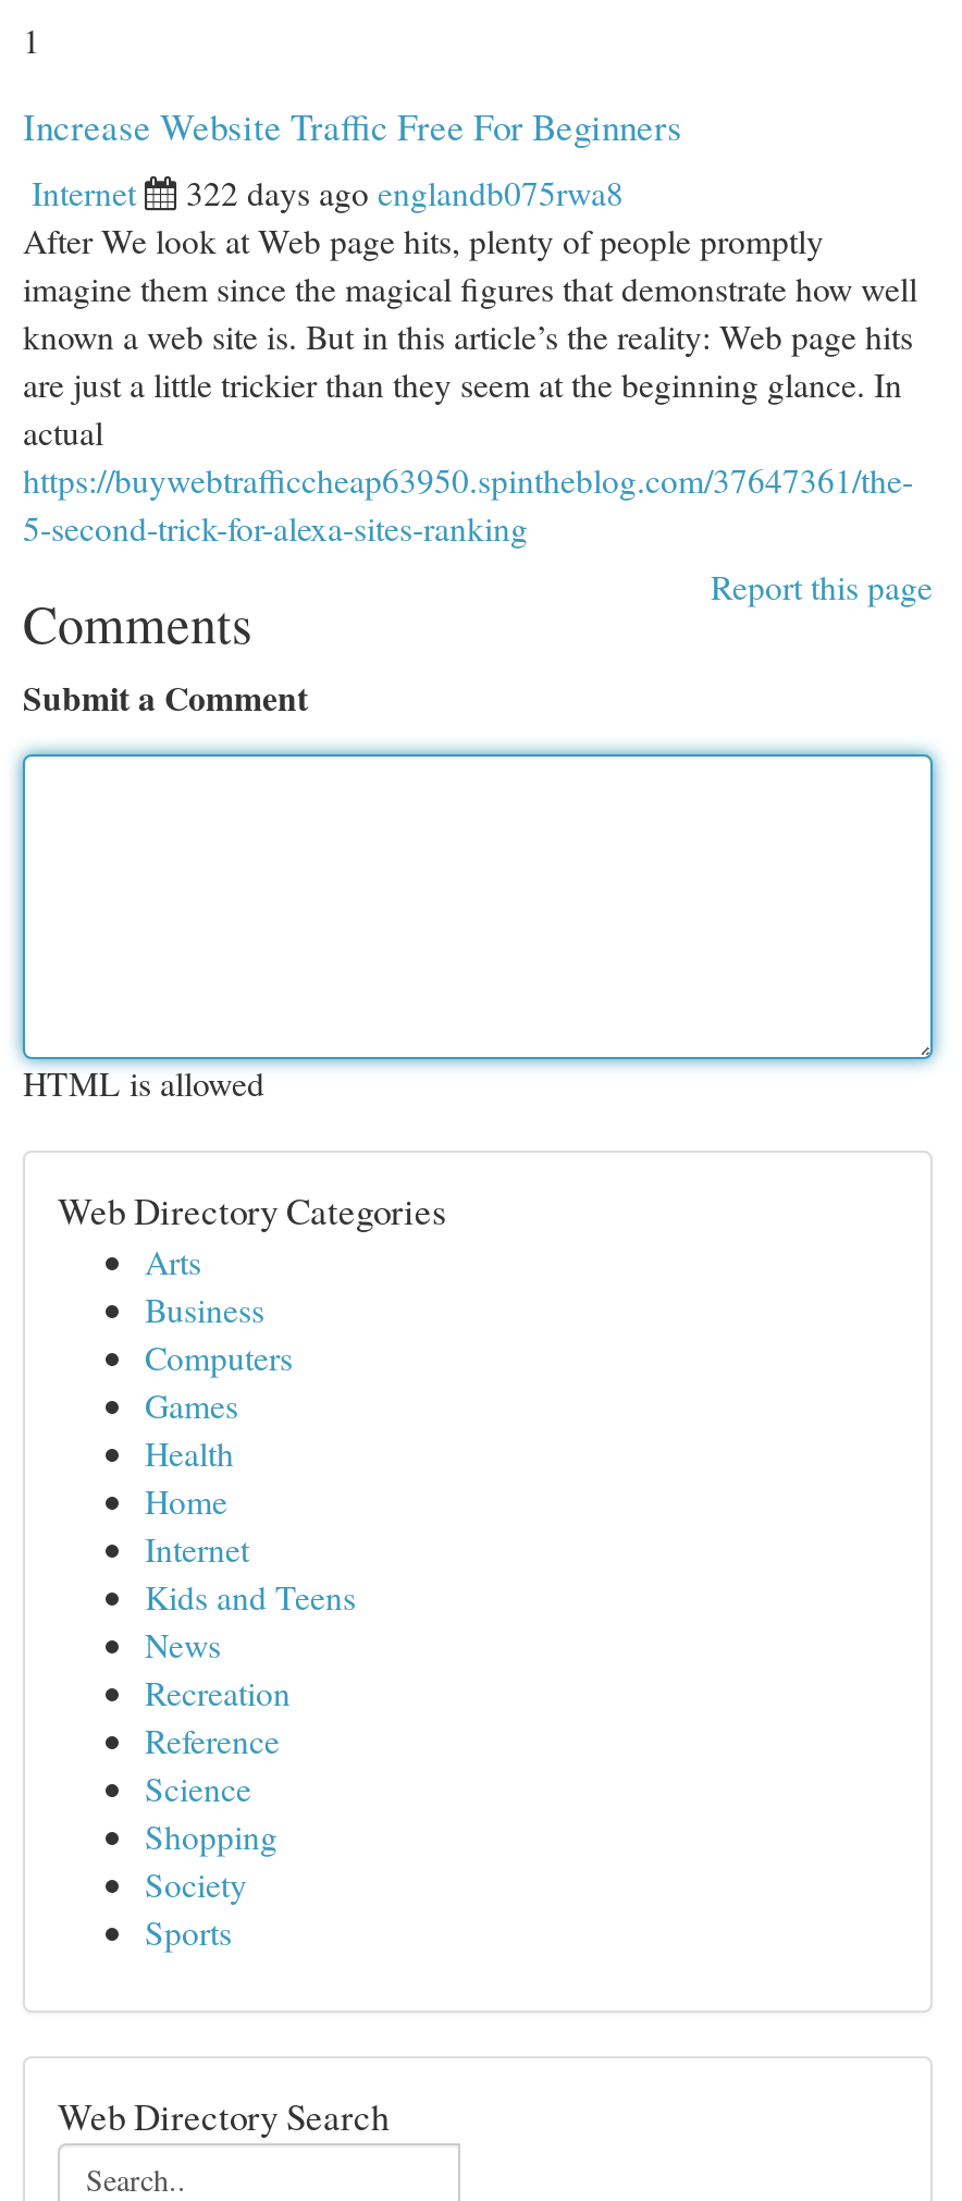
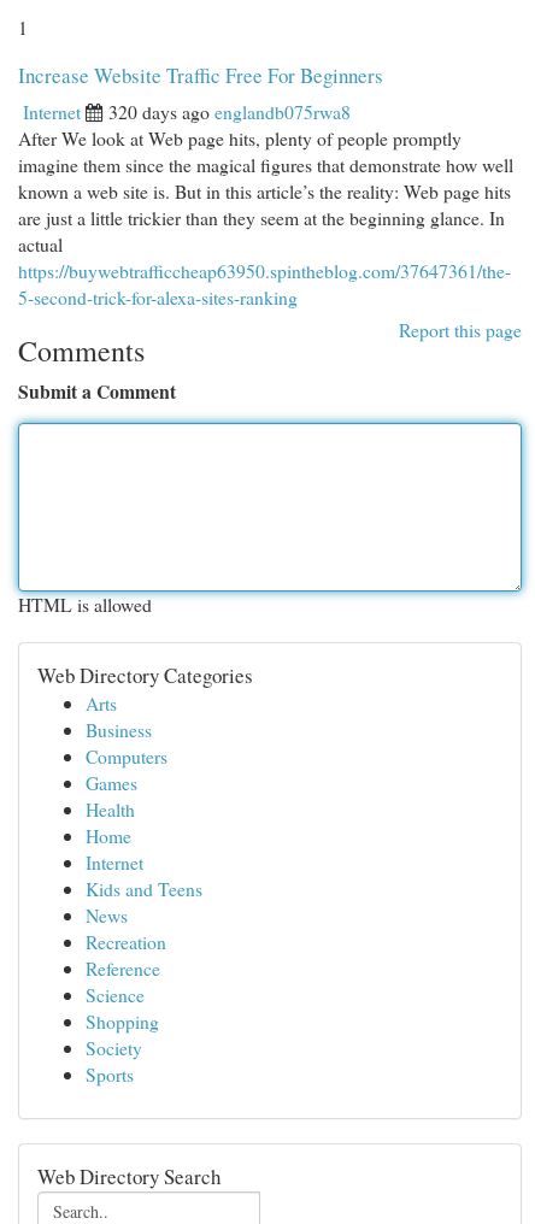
[186,169,624,214] 322 days ago englandb075rwa8 -> [108,99,351,124] 320 days ago englandb075rwa8

